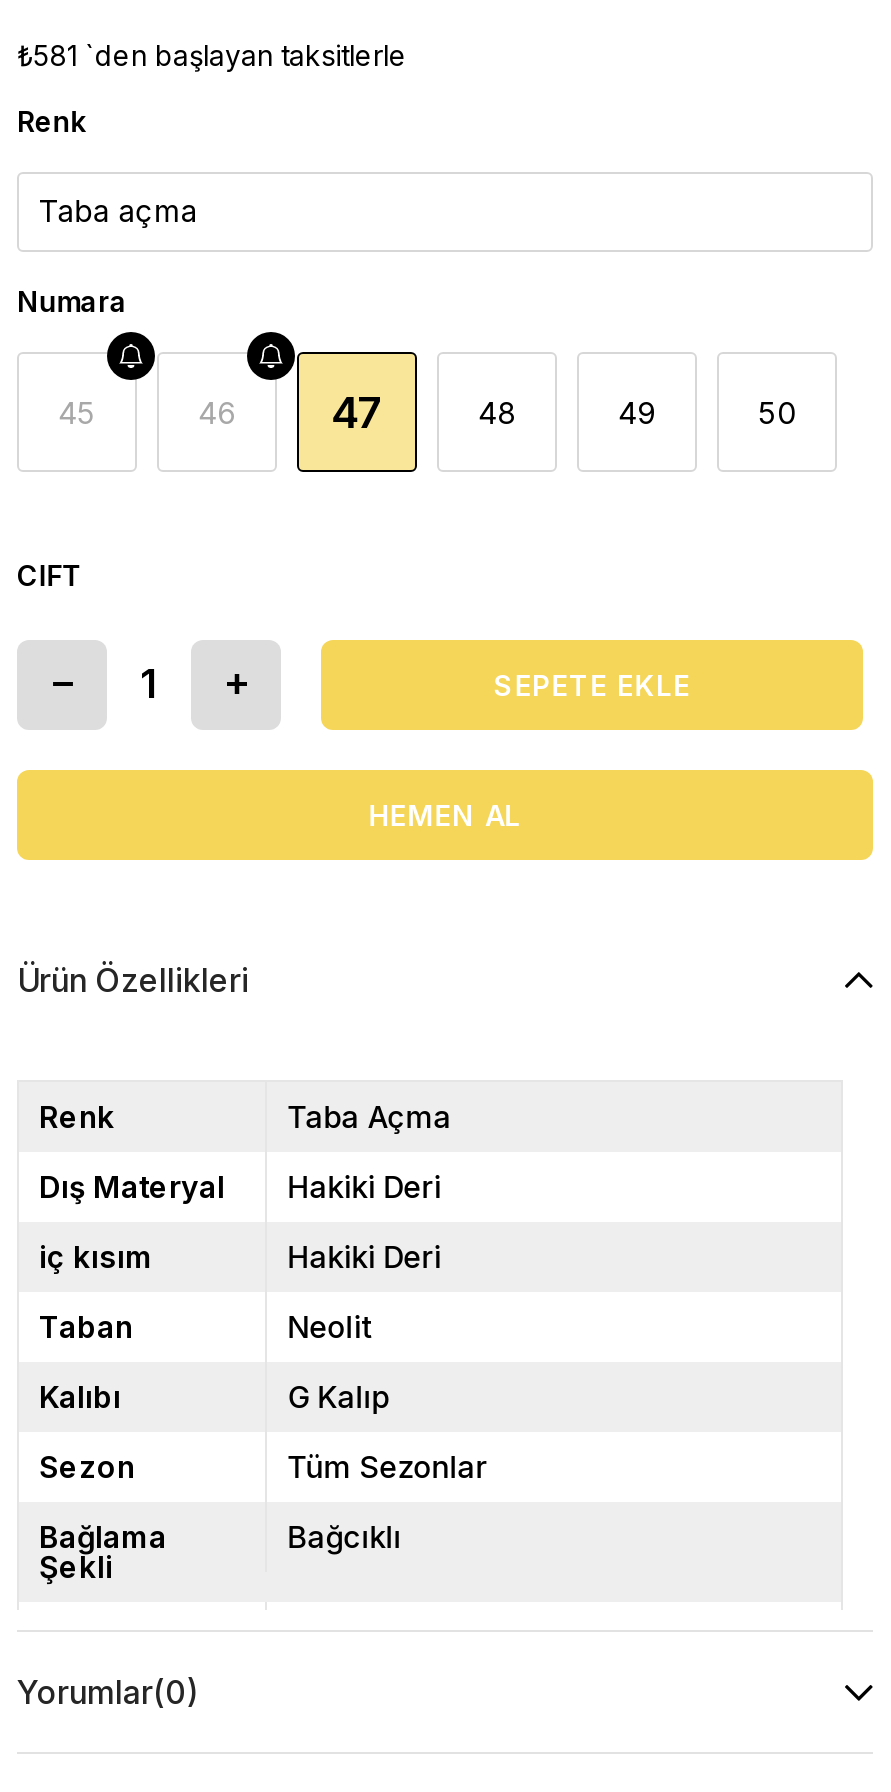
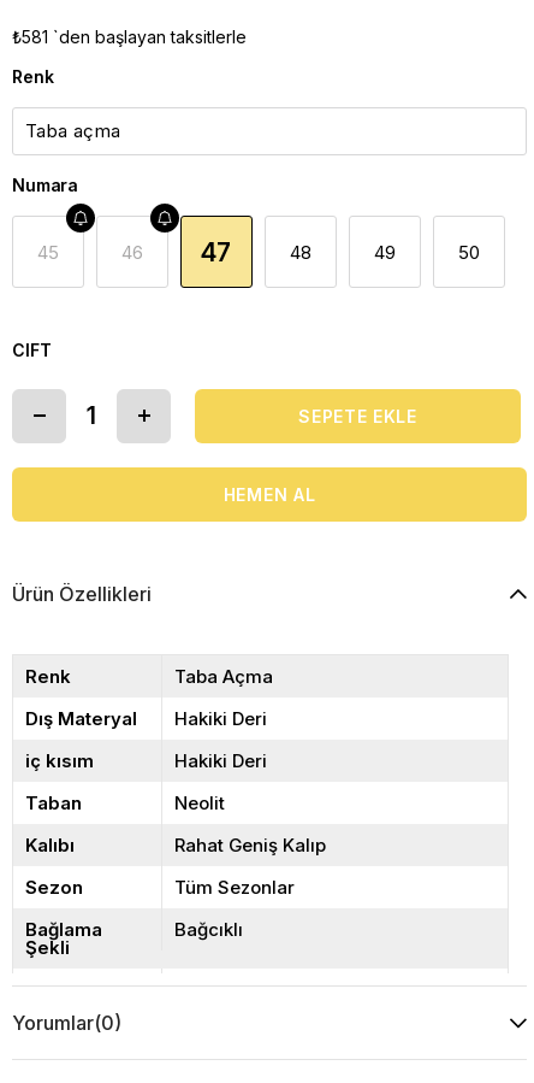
[288,1377,390,1415] G Kalıp -> [175,833,326,856] Rahat Geniş Kalıp

